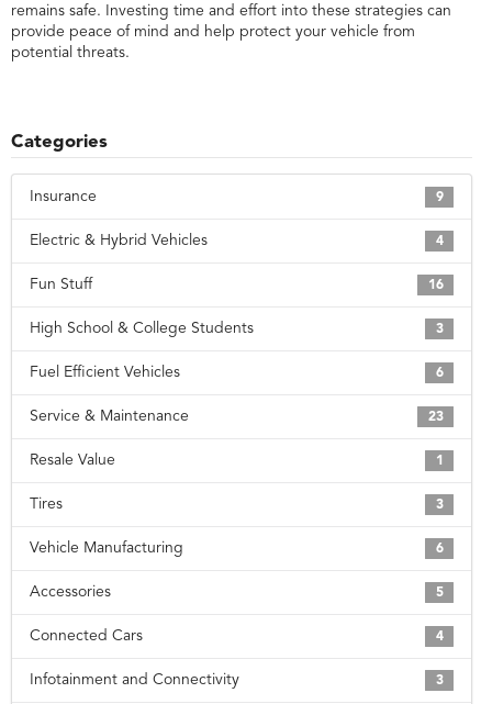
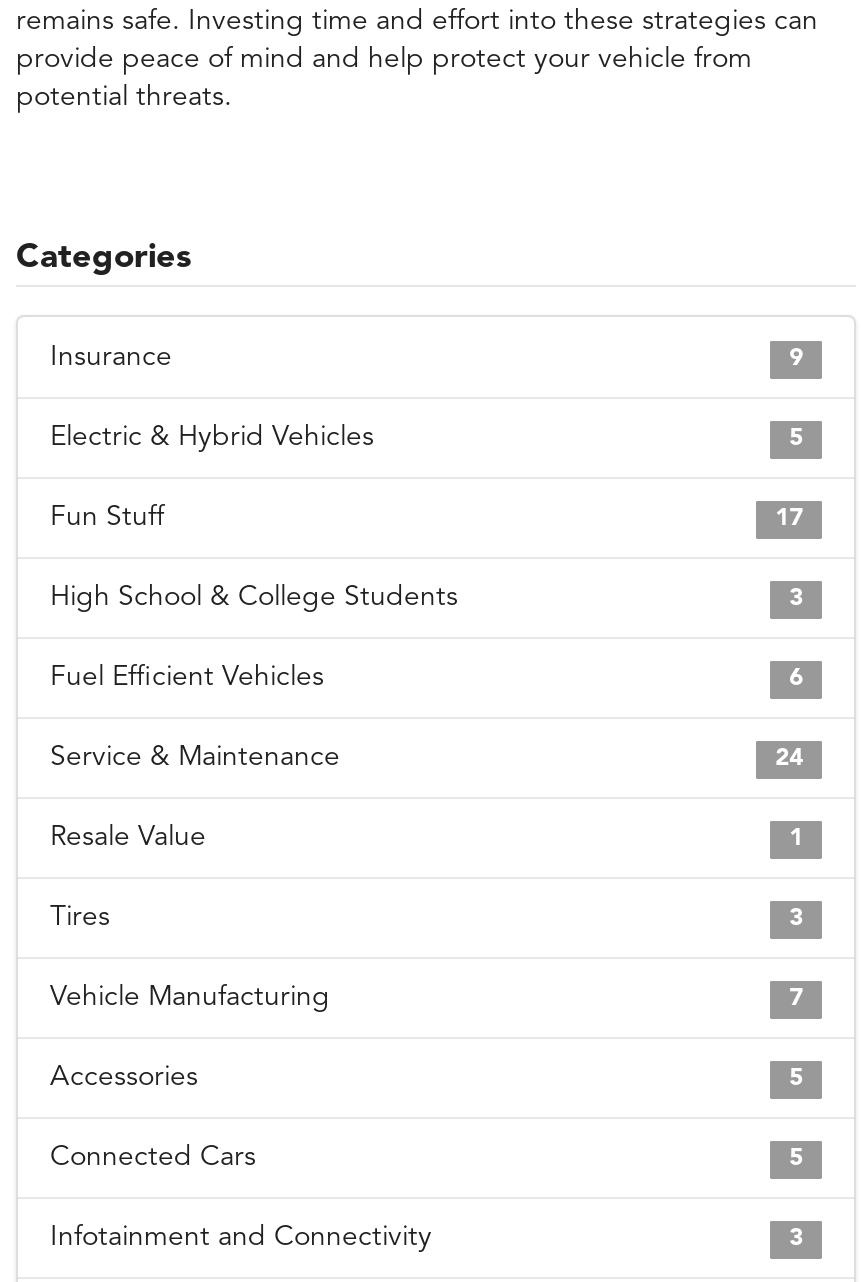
[436,234,443,248] 4 -> [789,427,803,451] 5
[428,278,443,292] 16 -> [775,507,803,531] 17
[428,410,443,423] 23 -> [775,747,803,771] 24
[436,542,443,555] 6 -> [789,987,803,1011] 7
[436,630,443,643] 4 -> [789,1147,803,1171] 5

